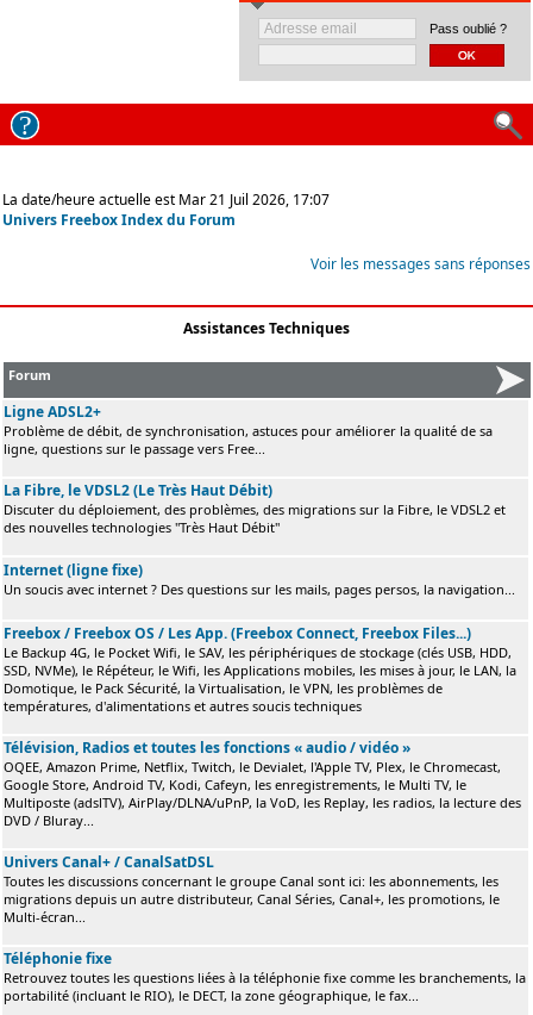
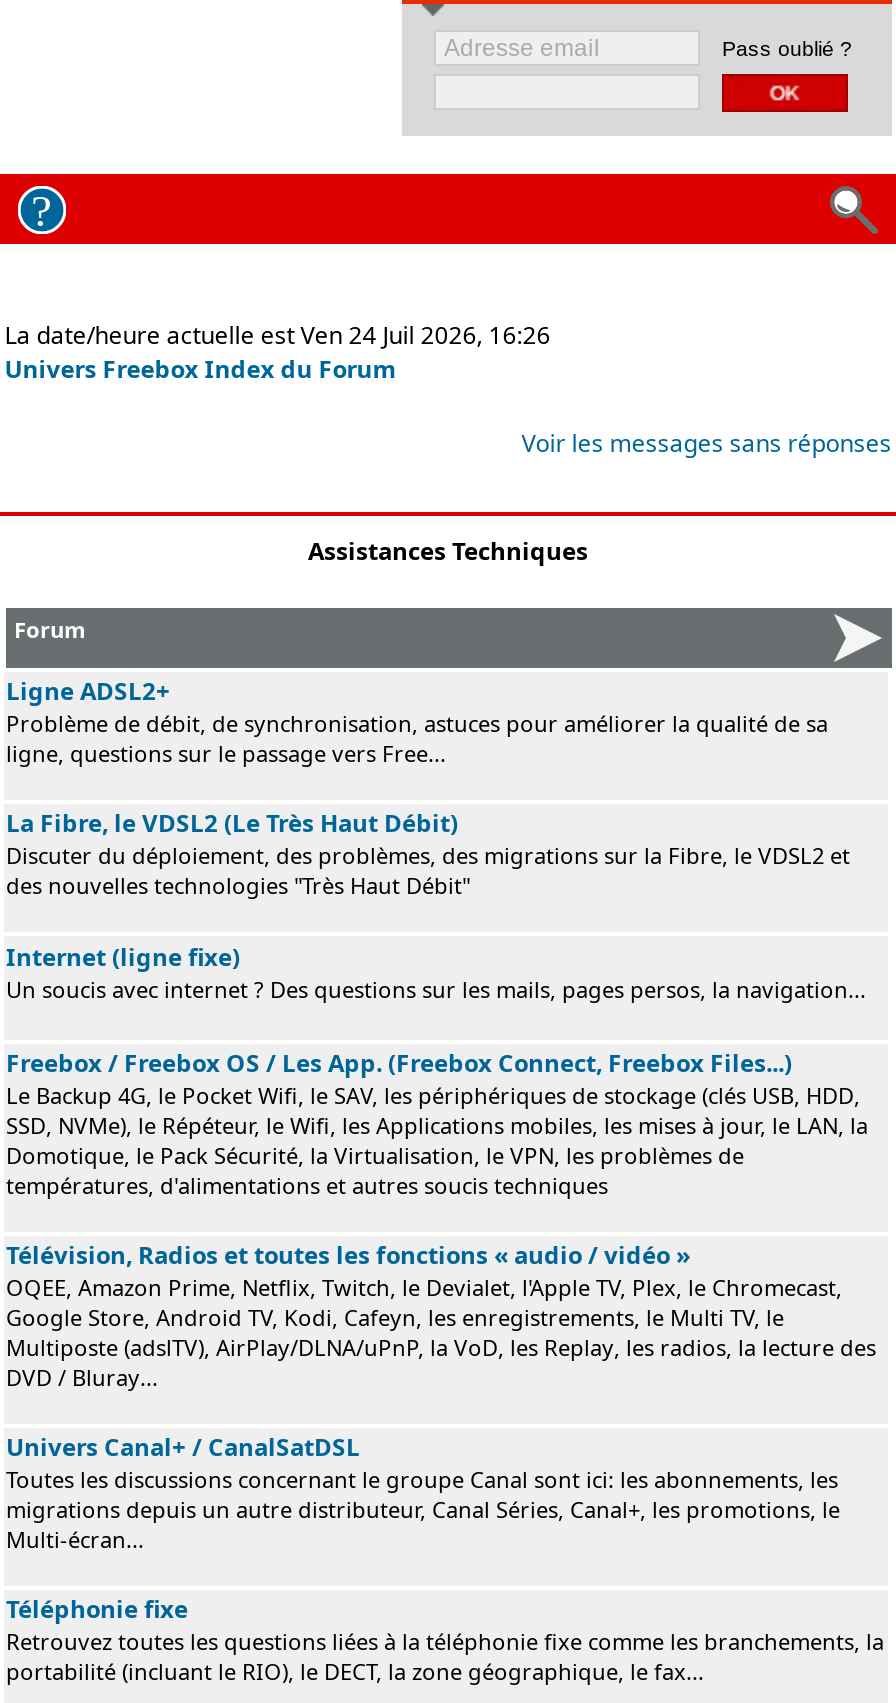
[3,189,330,210] La date/heure actuelle est Mar 21 Juil 2026, 17:07 -> [4,318,550,352] La date/heure actuelle est Ven 24 Juil 2026, 16:26

